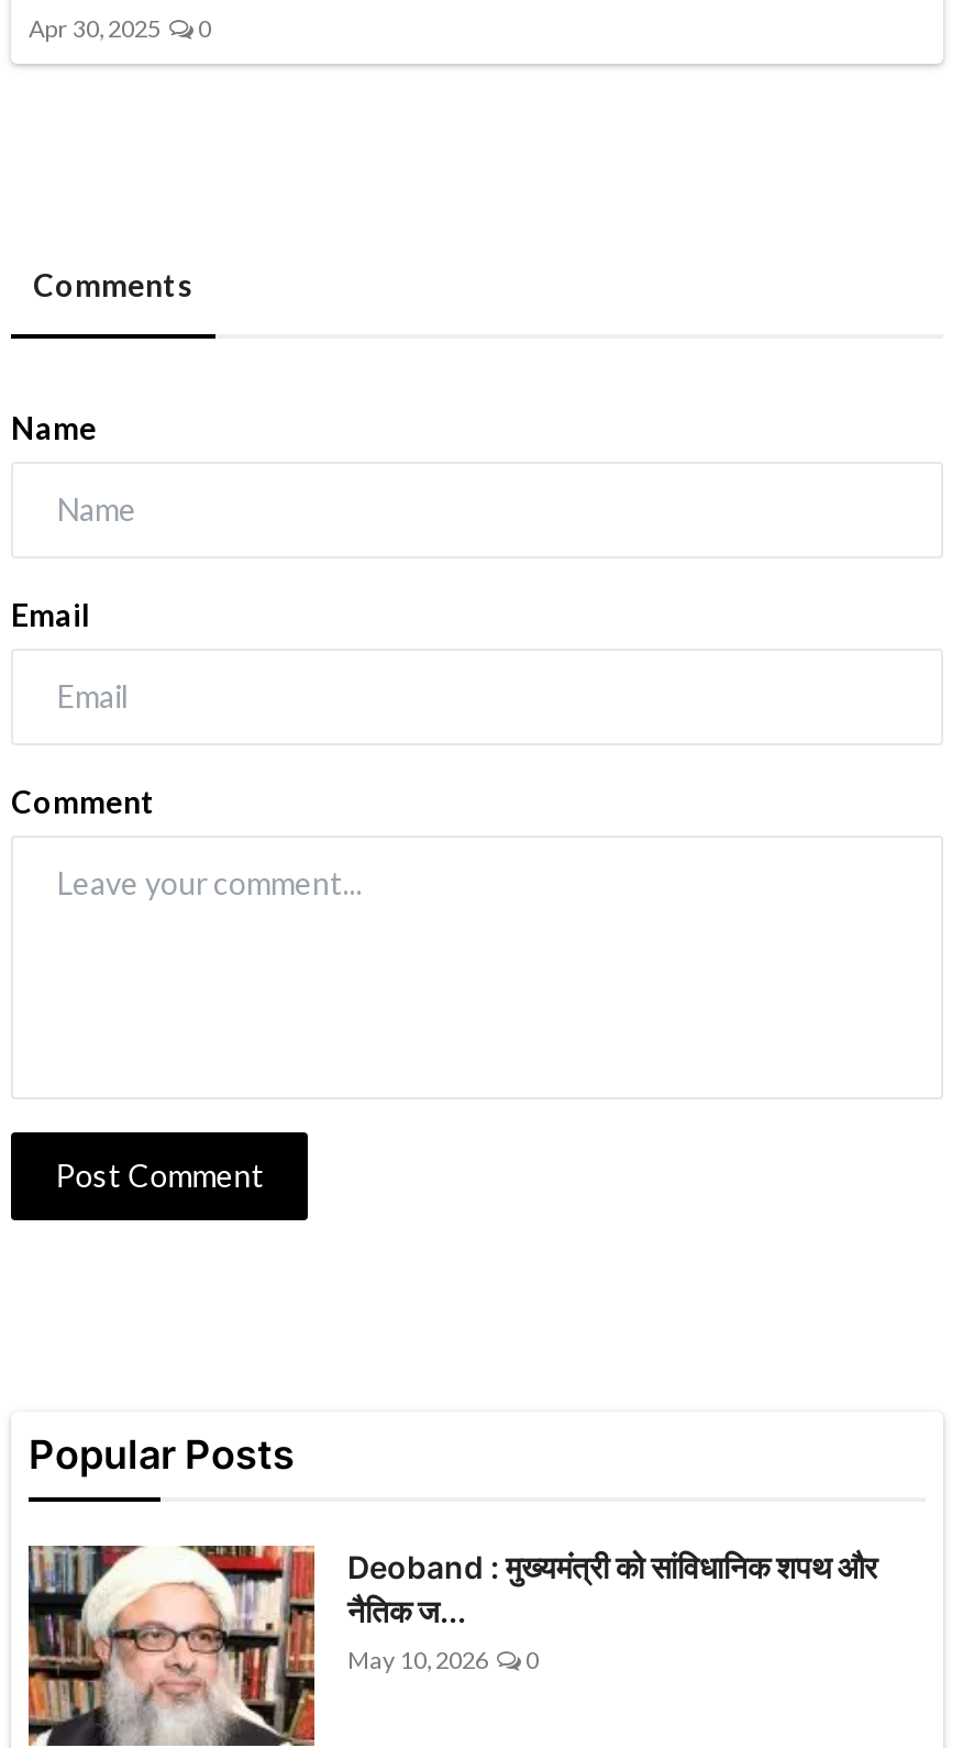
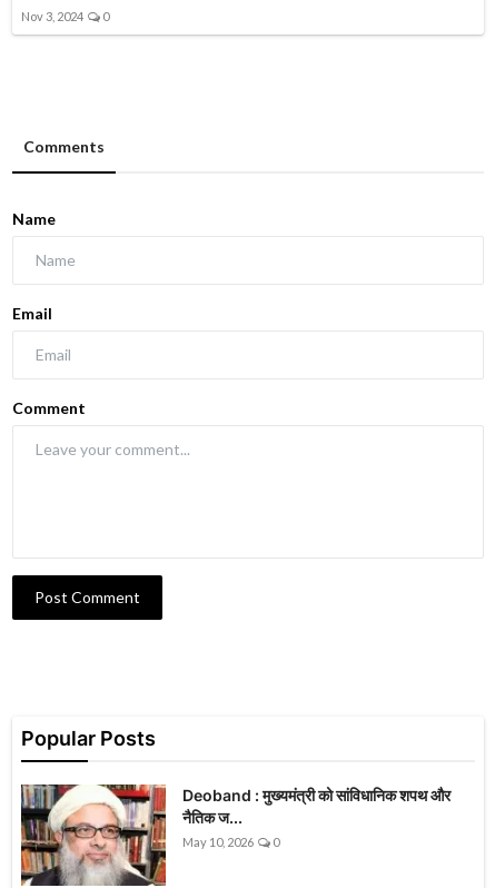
[29,13,211,41] Apr 30, 2025 0 -> [21,9,109,23] Nov 3, 2024 0

